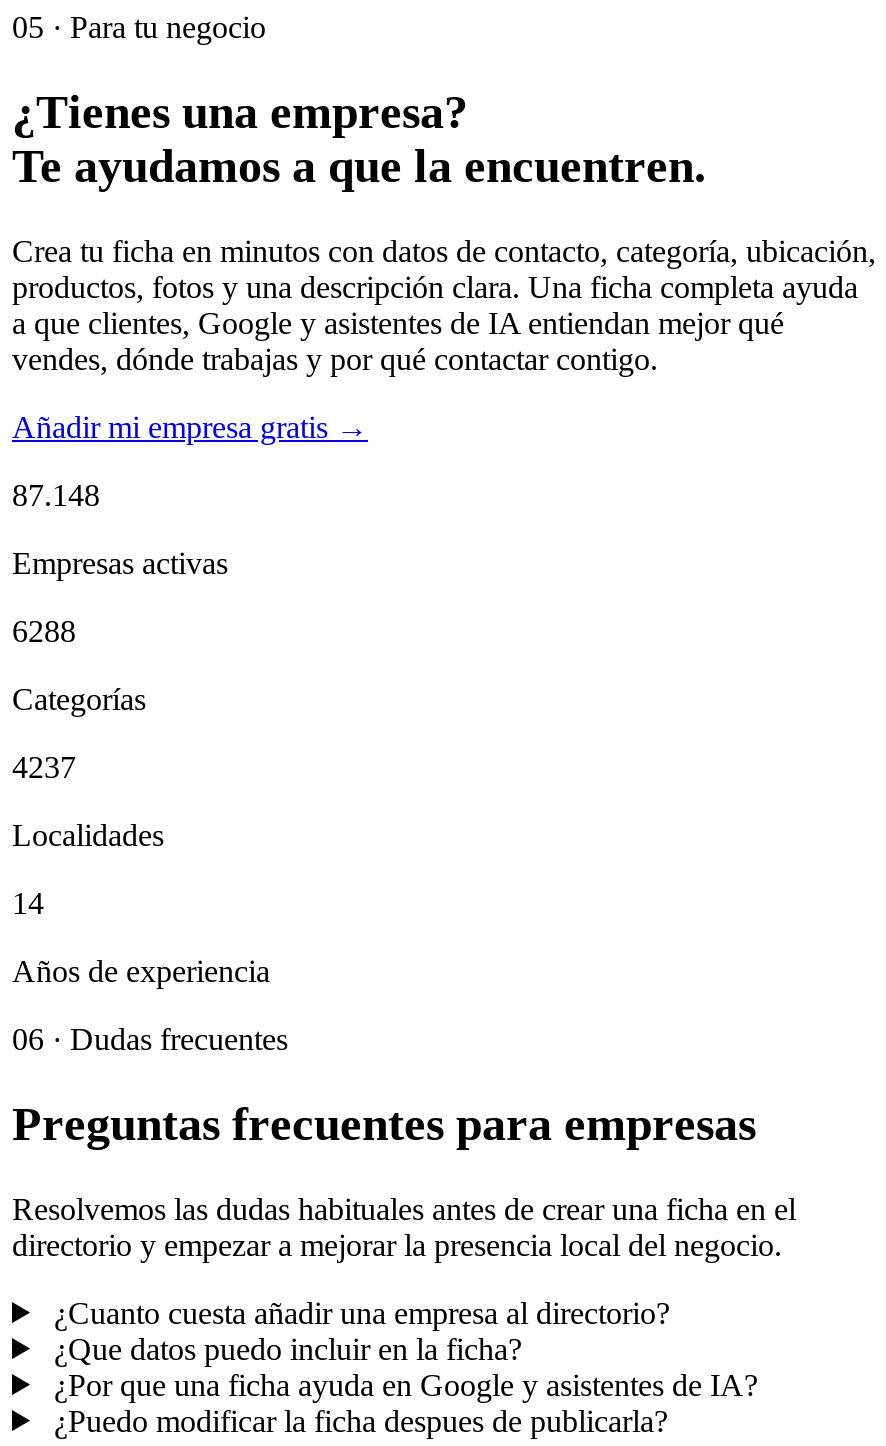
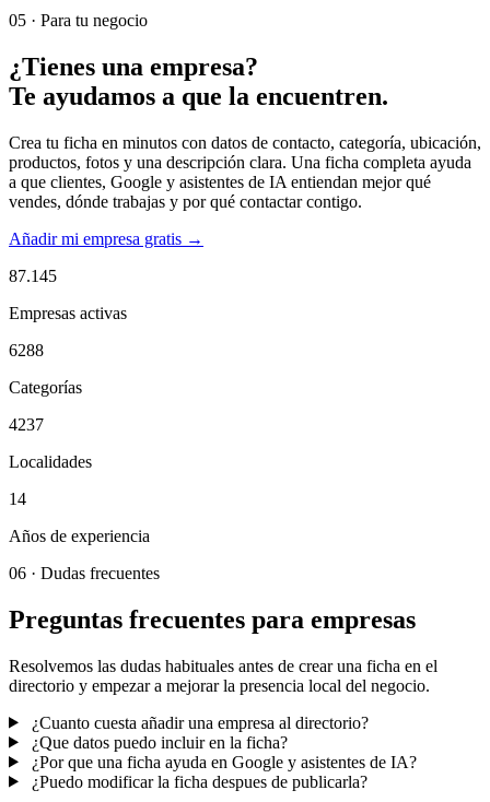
[12,478,100,512] 87.148 -> [9,266,57,285] 87.145

